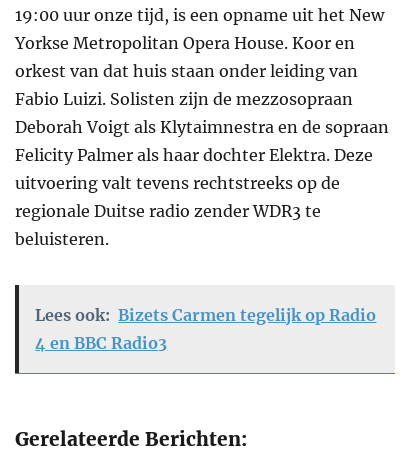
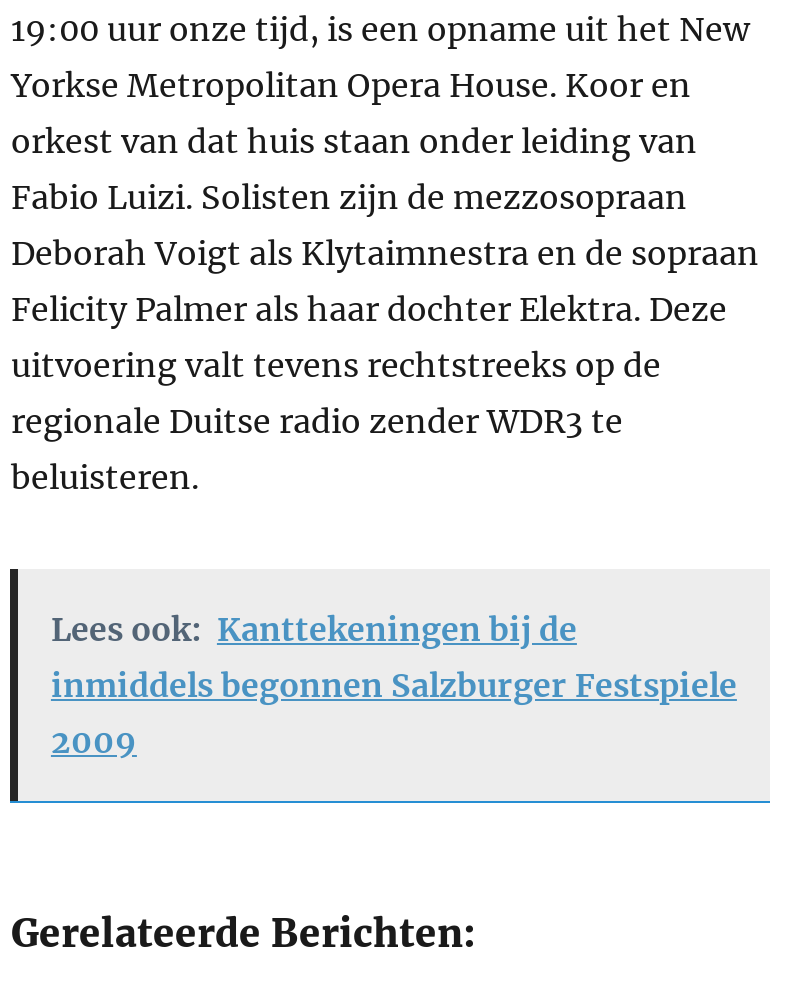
[35,305,376,353] Lees ook: Bizets Carmen tegelijk op Radio | 4 en BBC Radio3 -> [51,609,737,761] Lees ook: Kanttekeningen bij de | inmiddels begonnen Salzburger Festspiele | 2009

